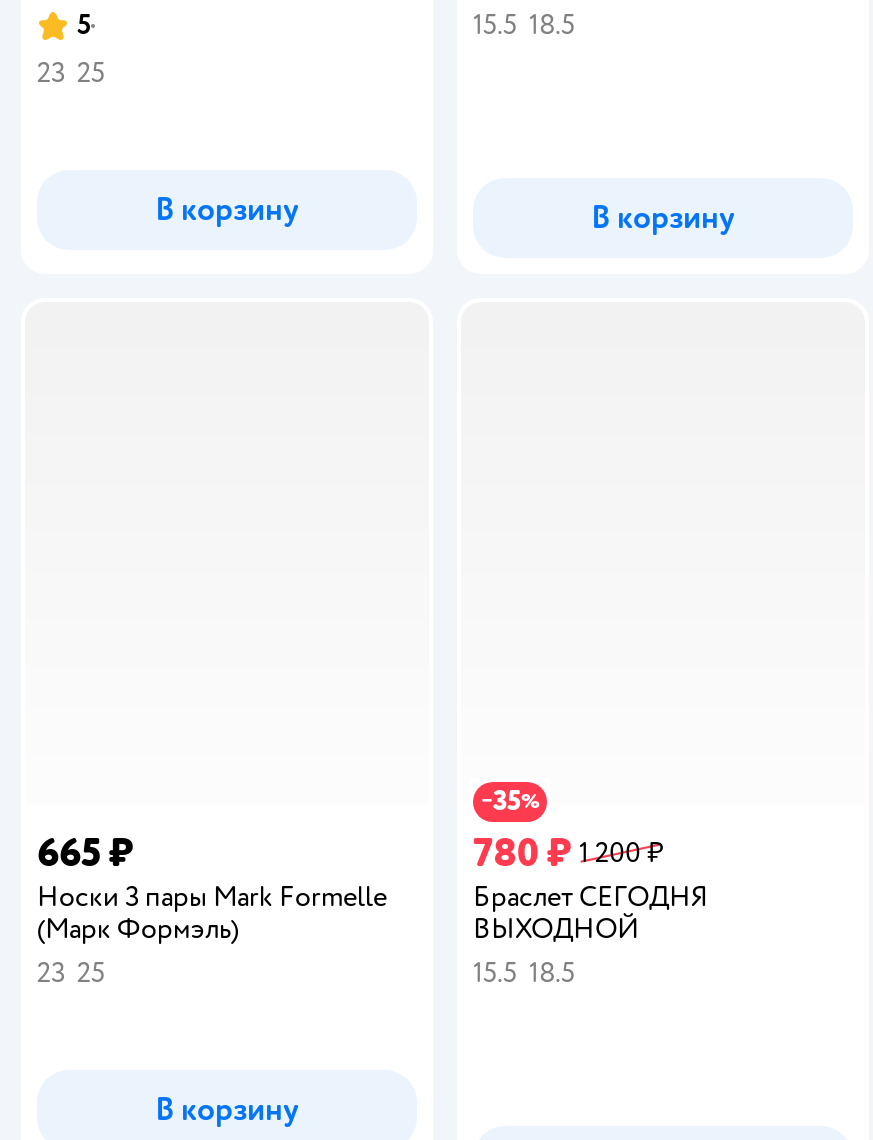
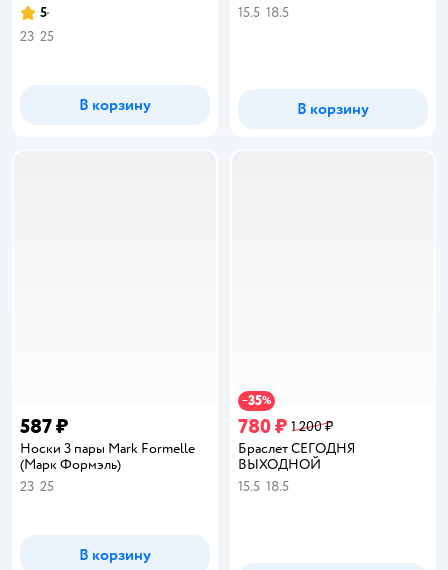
[37,828,133,878] 665 ₽ -> [20,414,68,439] 587 ₽

